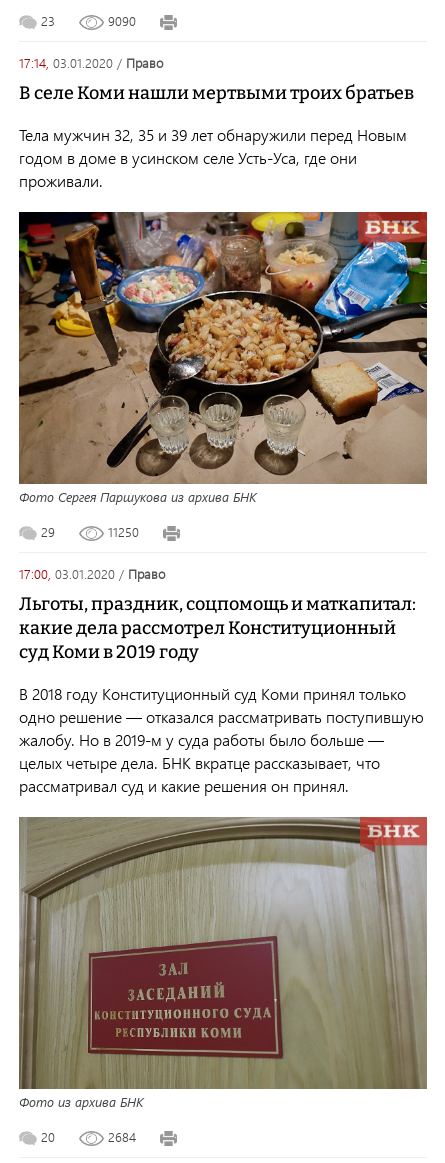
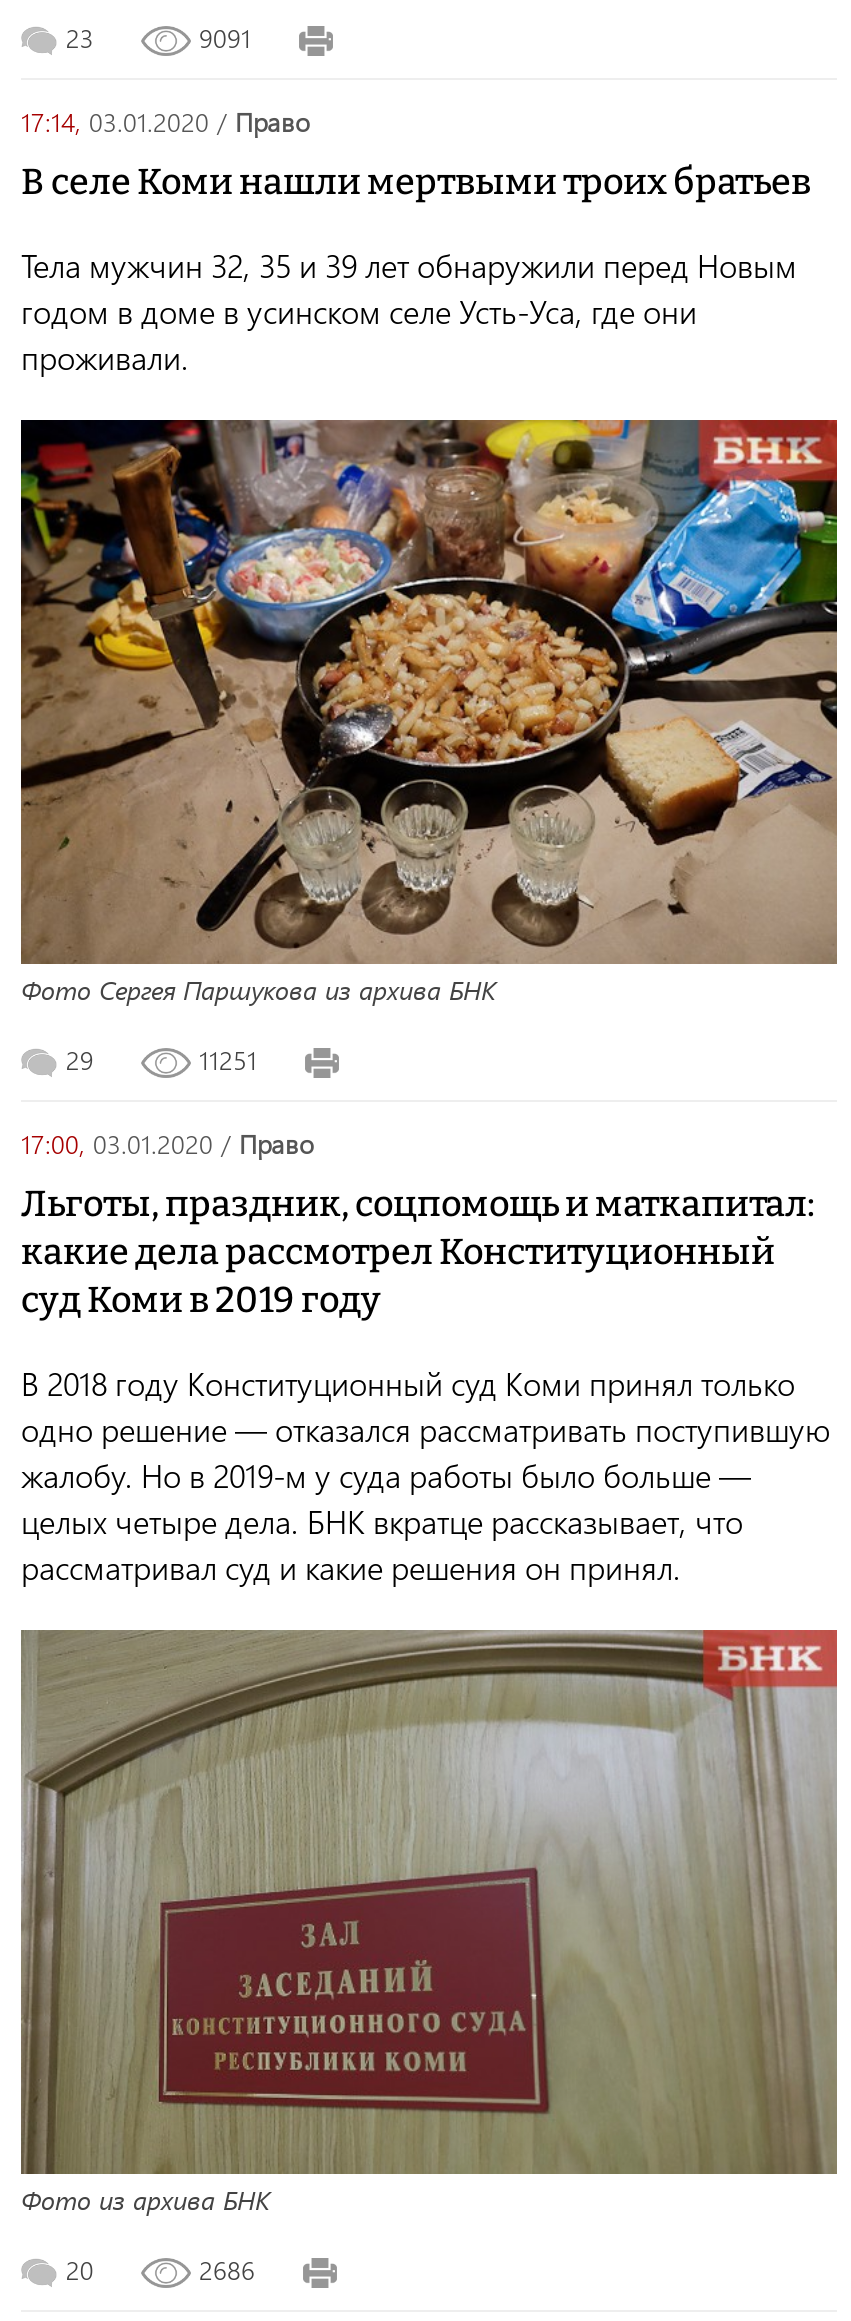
[104,12,140,29] 9090 -> [191,19,259,53] 9091
[104,523,143,540] 11250 -> [191,1042,265,1076] 11251
[104,1128,140,1145] 2684 -> [191,2252,263,2286] 2686

